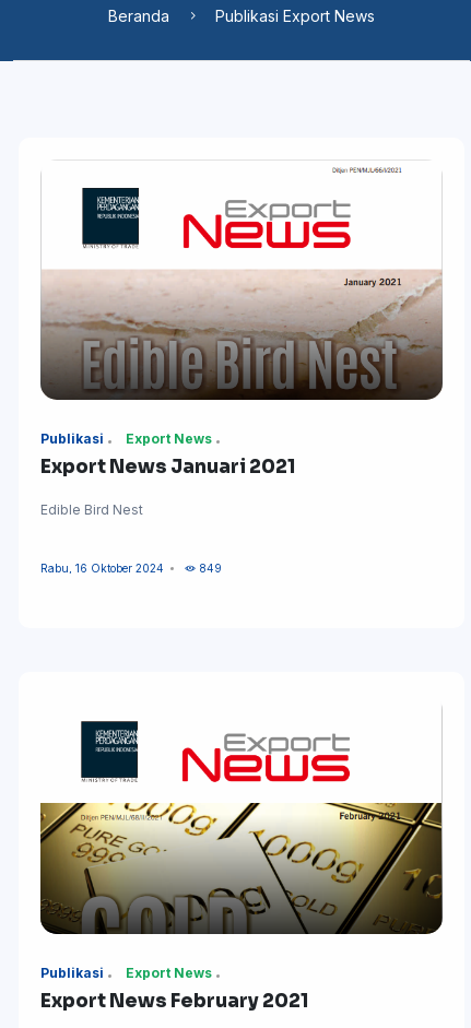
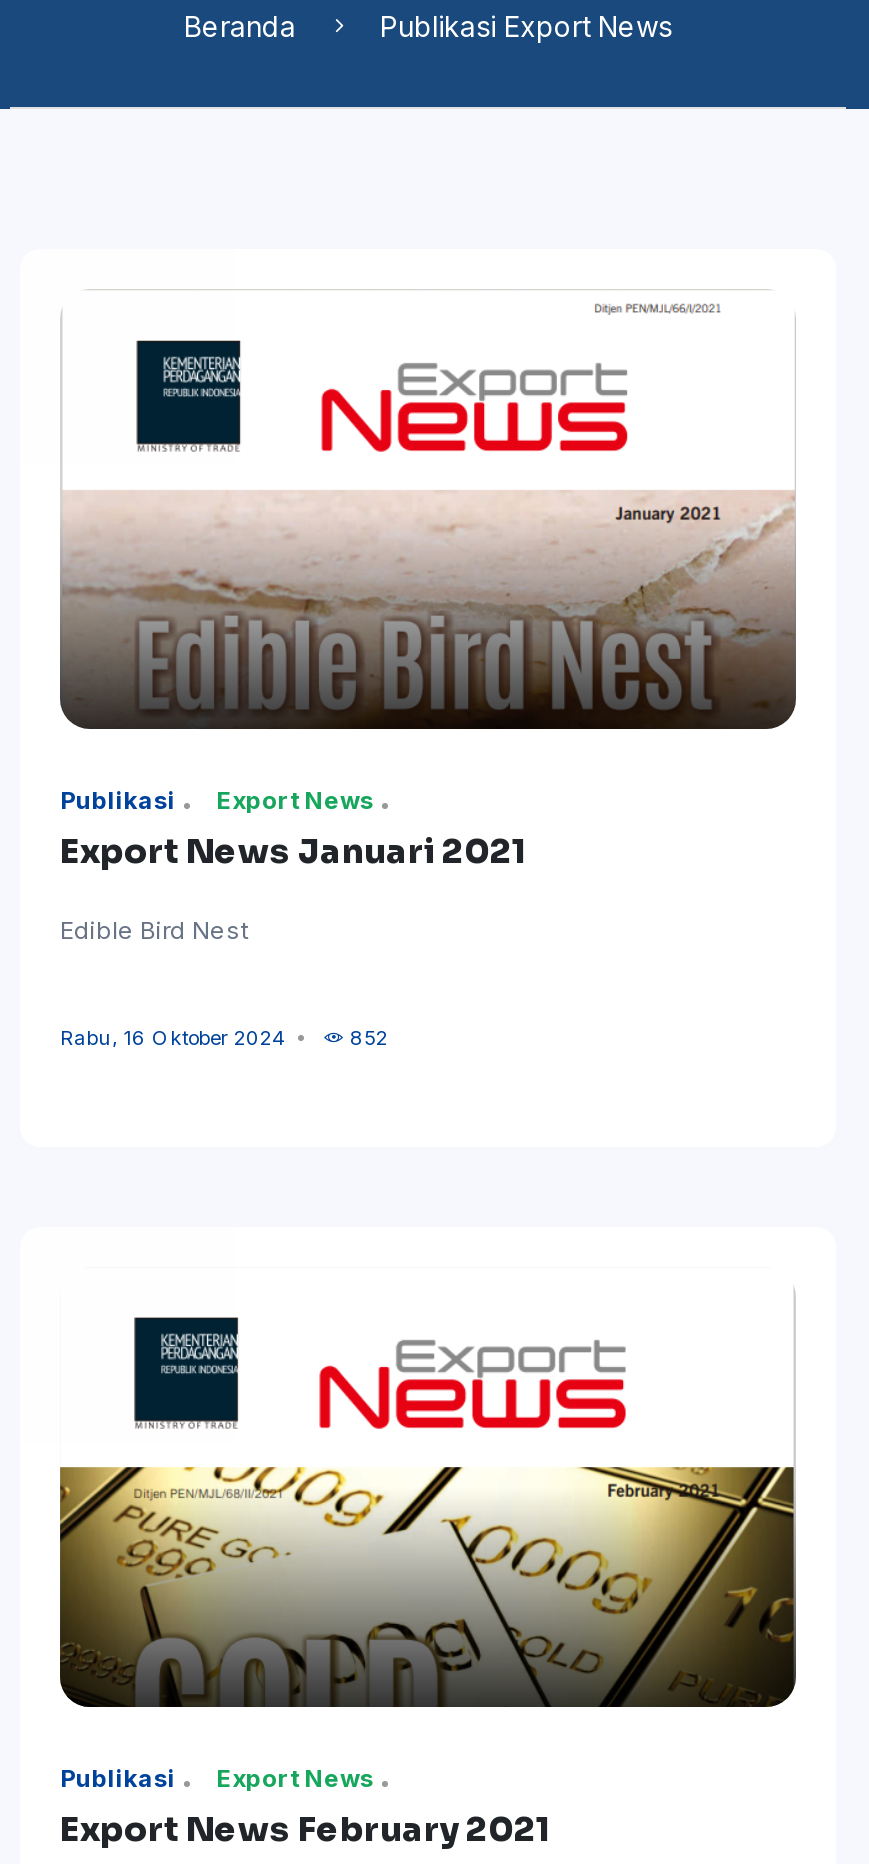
[196,562,222,575] 849 -> [344,1026,388,1050] 852

